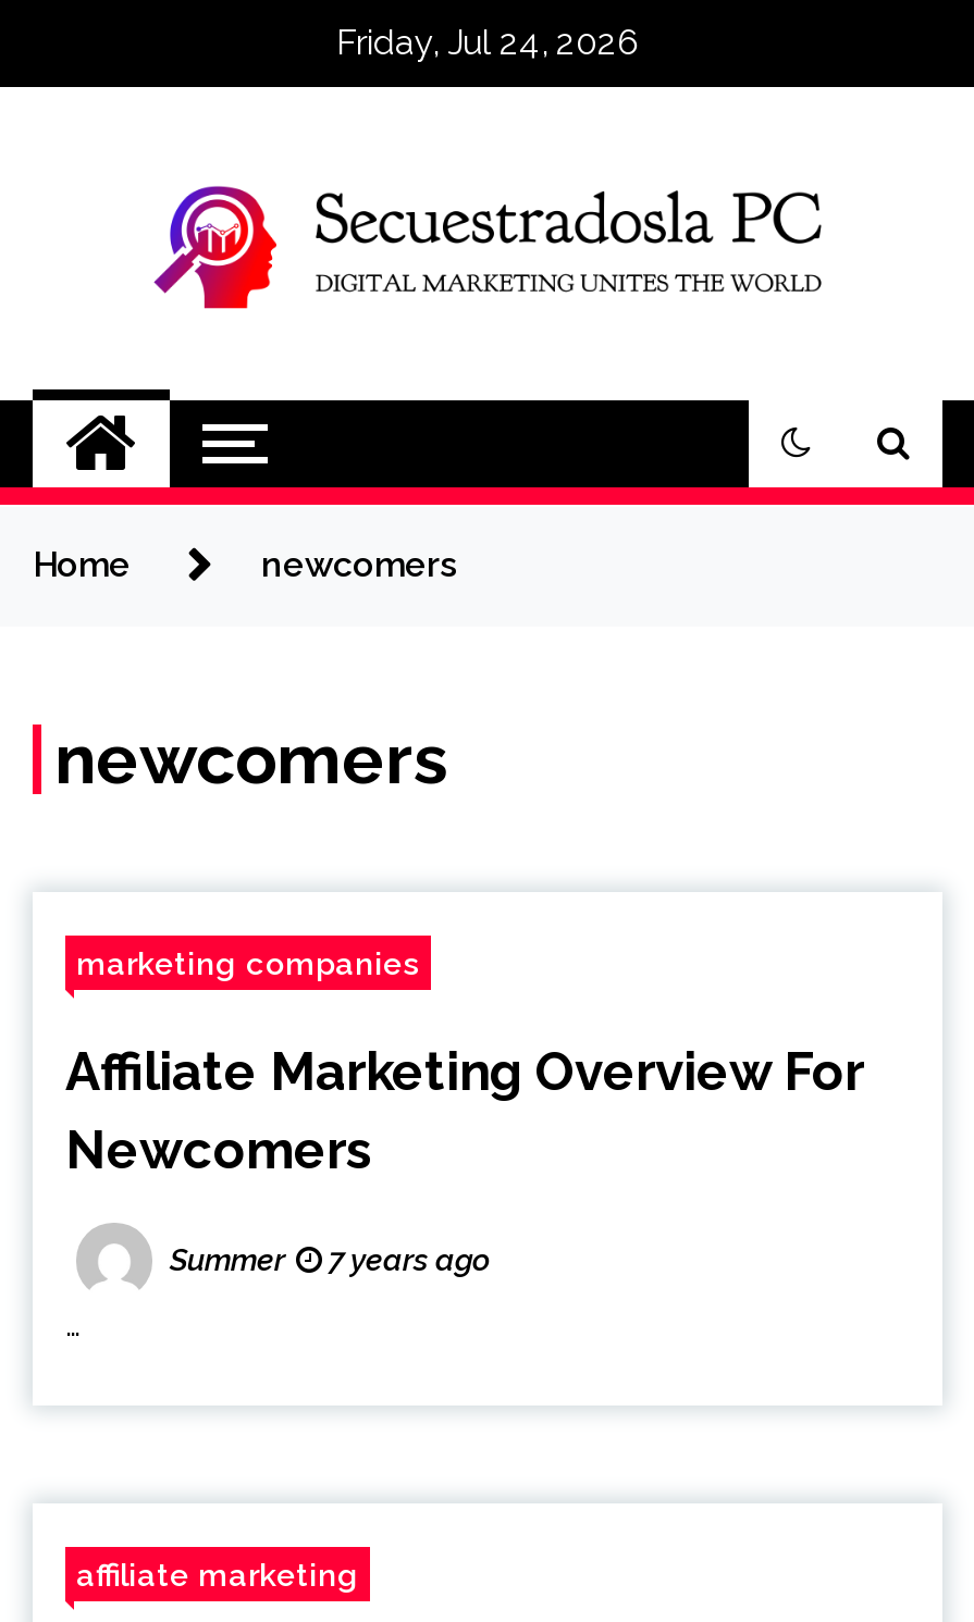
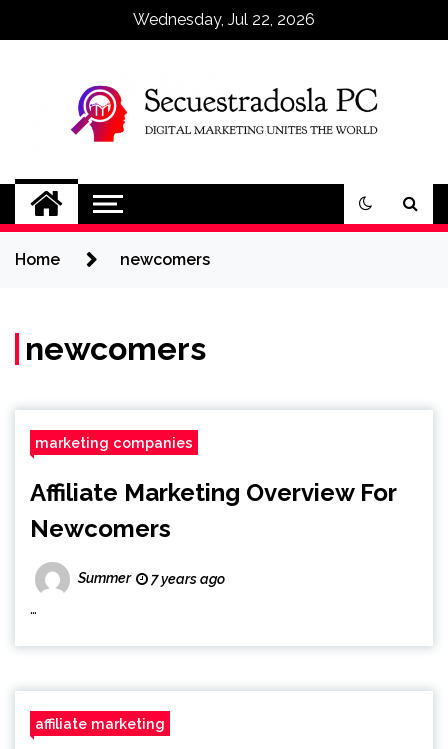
[336,22,639,63] Friday, Jul 24, 2026 -> [133,10,315,29] Wednesday, Jul 22, 2026

